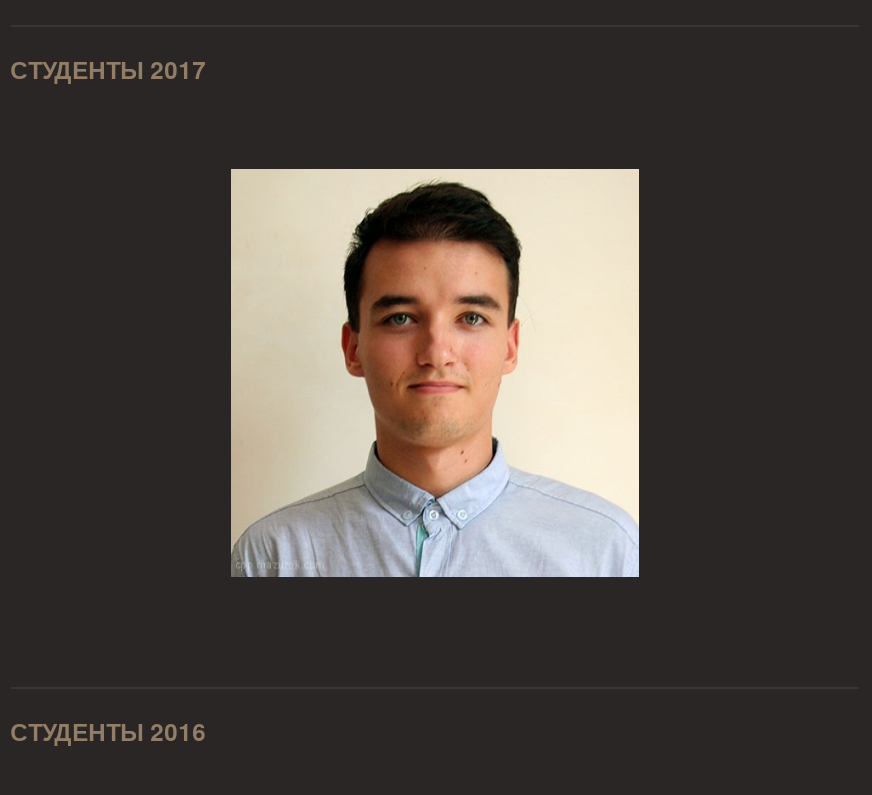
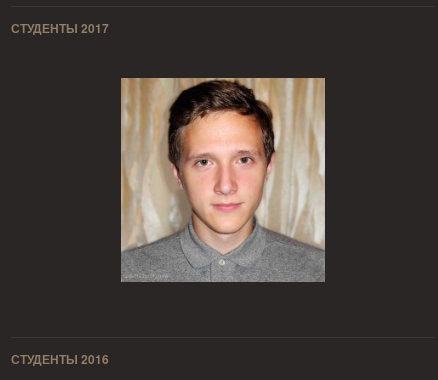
[231,167,639,577] [image] -> [121,77,325,282] [image]

